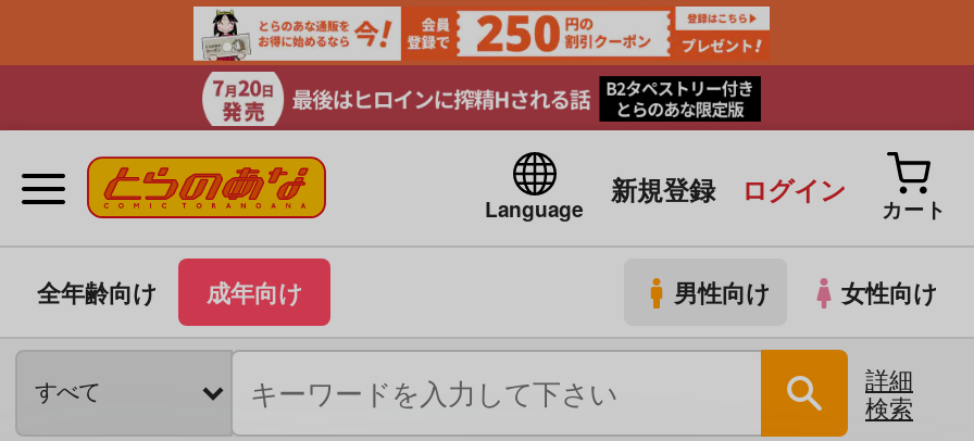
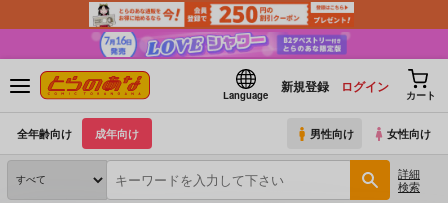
[7,63,967,133] [image] -> [3,28,445,60] [image]

